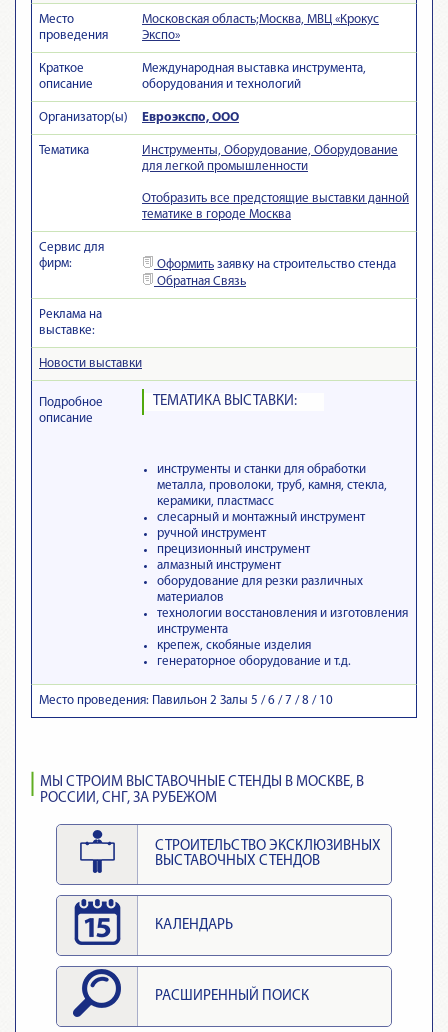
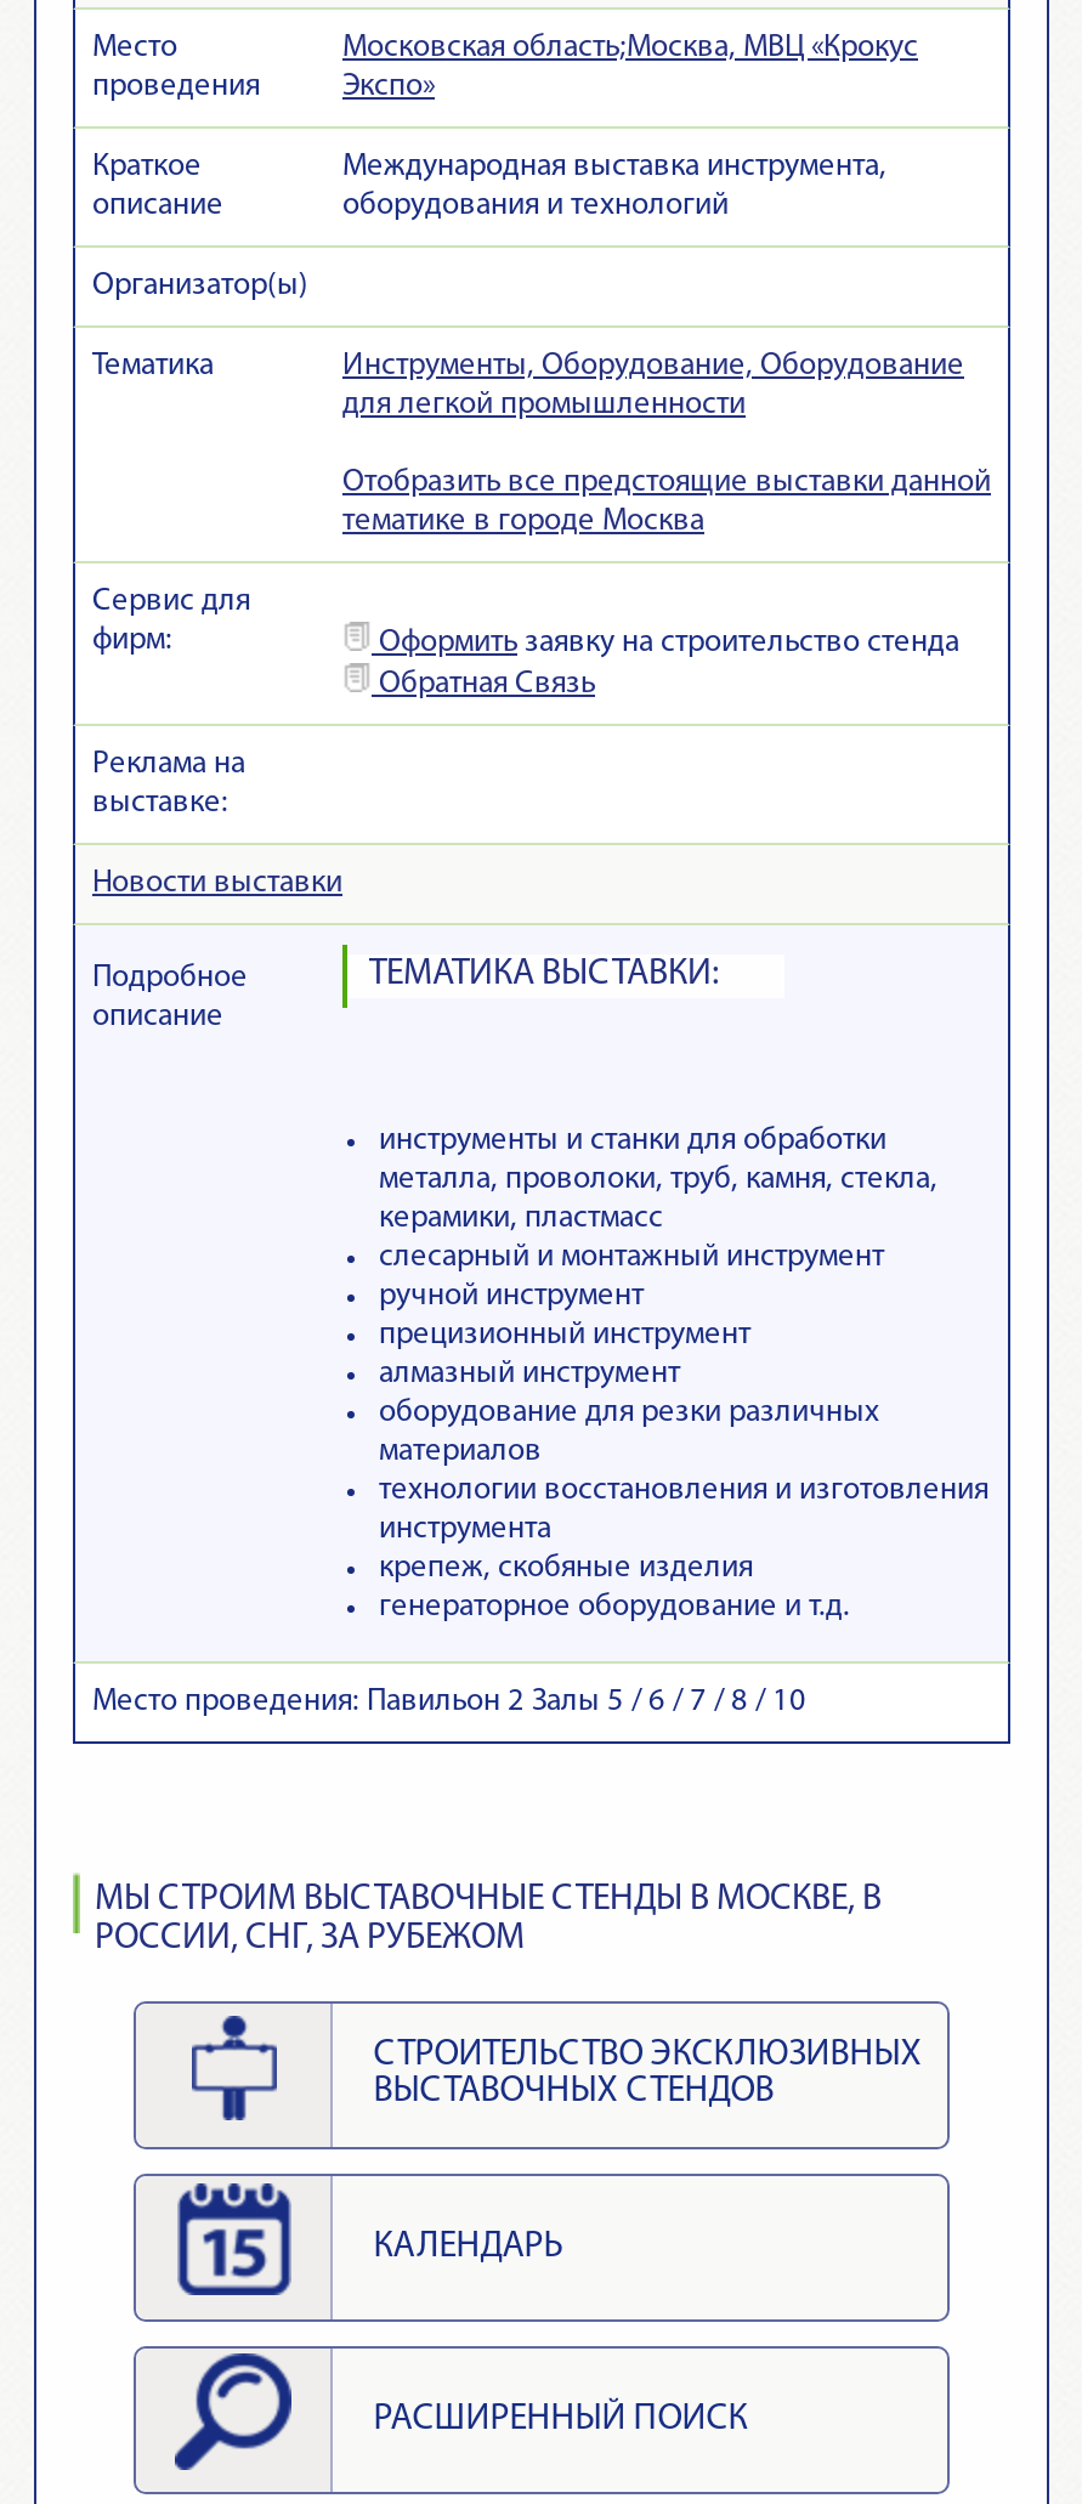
[142,111,239,124] Евроэкспо, ООО -> none

